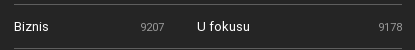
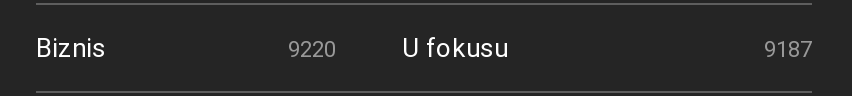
[140,20,164,33] 9207 -> [288,37,336,63] 9220
[378,20,402,33] 9178 -> [764,37,812,63] 9187

